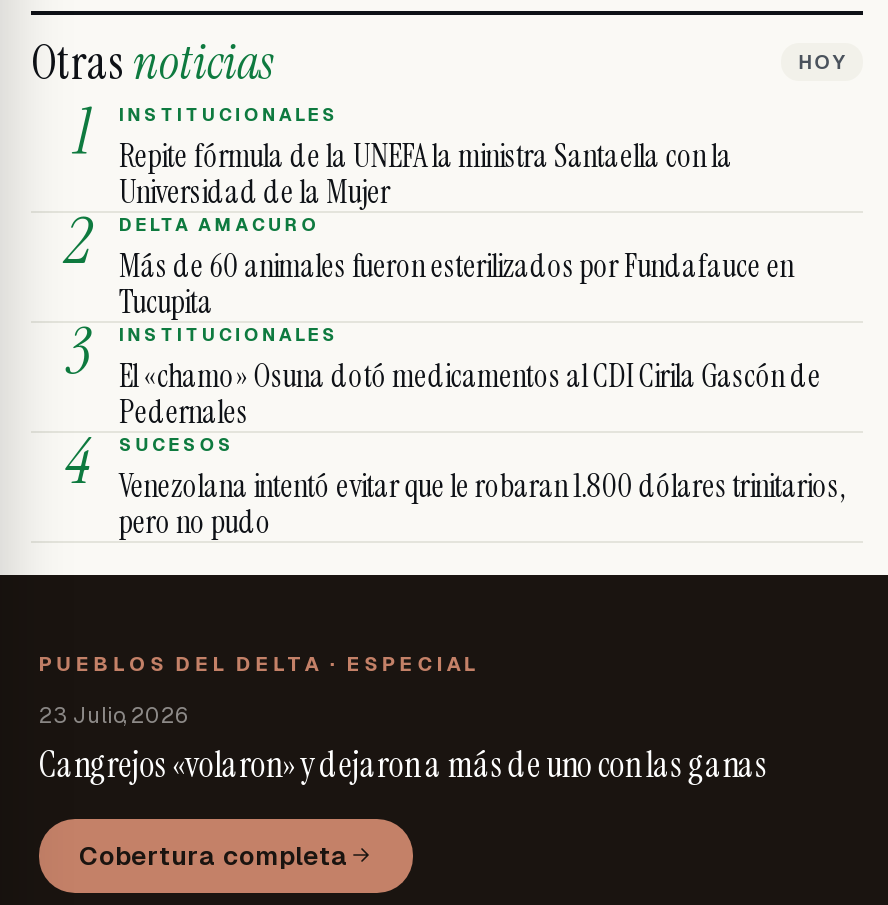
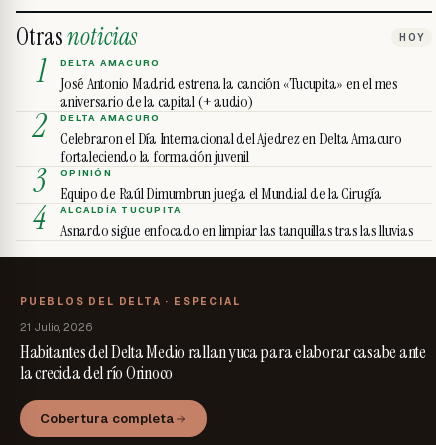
[119,103,733,213] INSTITUCIONALES | Repite fórmula de la UNEFA la ministra Santaella con la | Universidad de la Mujer -> [60,57,398,112] DELTA AMACURO | José Antonio Madrid estrena la canción «Tucupita» en el mes | aniversario de la capital (+ audio)
[119,245,794,323] Más de 60 animales fueron esterilizados por Fundafauce en | Tucupita -> [60,128,402,167] Celebraron el Día Internacional del Ajedrez en Delta Amacuro | fortaleciendo la formación juvenil
[119,323,821,433] INSTITUCIONALES | El «chamo» Osuna dotó medicamentos al CDI Cirila Gascón de | Pedernales -> [60,167,382,204] OPINIÓN | Equipo de Raúl Dimumbrun juega el Mundial de la Cirugía
[119,433,845,543] SUCESOS | Venezolana intentó evitar que le robaran 1.800 dólares trinitarios, | pero no pudo -> [60,204,413,241] ALCALDÍA TUCUPITA | Asnardo sigue enfocado en limpiar las tanquillas tras las lluvias
moved [39,651,480,677] -> [20,295,240,308]: PUEBLOS DEL DELTA · ESPECIAL
[39,701,767,789] 23 Julio, 2026 | Cangrejos «volaron» y dejaron a más de uno con las ganas -> [20,320,426,385] 21 Julio, 2026 | Habitantes del Delta Medio rallan yuca para elaborar casabe ante | la crecida del río Orinoco

